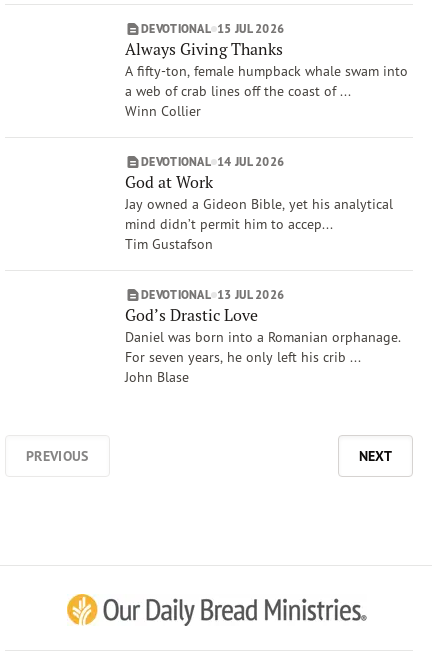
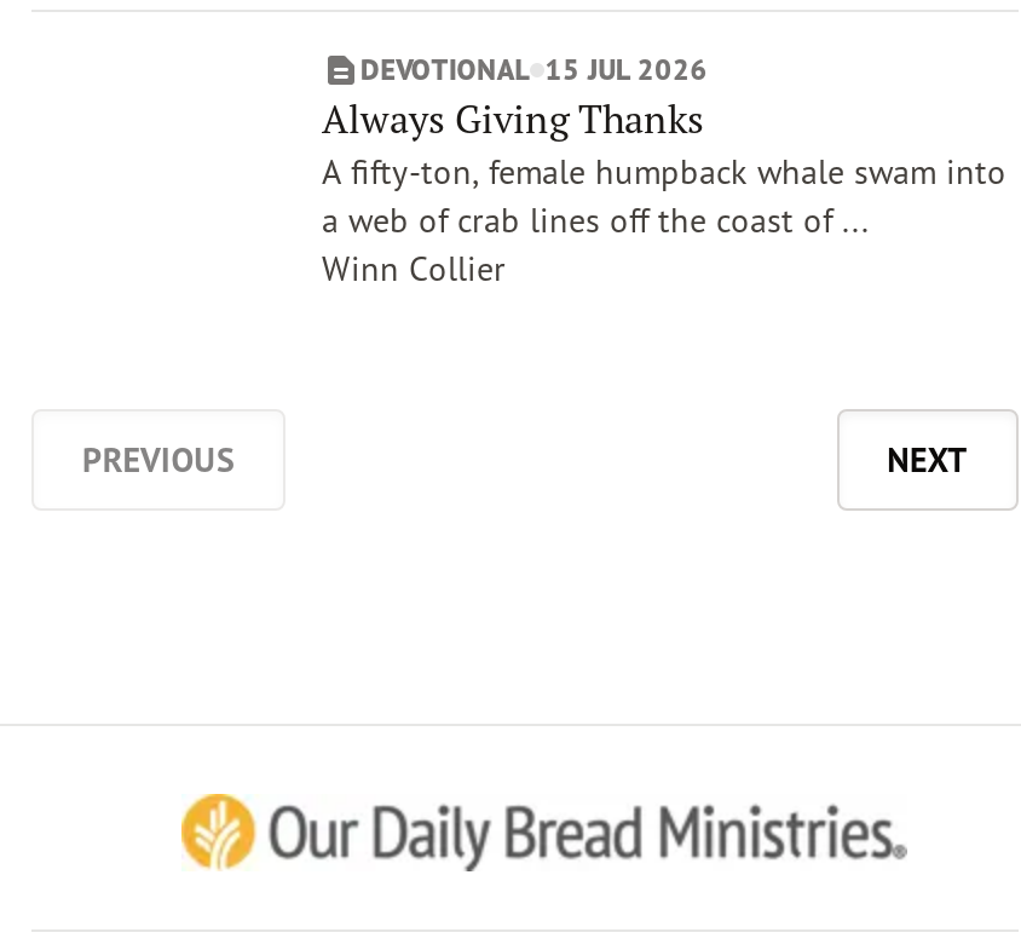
[125,154,401,385] DEVOTIONAL 14 JUL 2026 | God at Work | Jay owned a Gideon Bible, yet his analytical | mind didn’t permit him to accep... | Tim Gustafson | DEVOTIONAL 13 JUL 2026 | God’s Drastic Love | Daniel was born into a Romanian orphanage. | For seven years, he only left his crib ... | John Blase -> none

